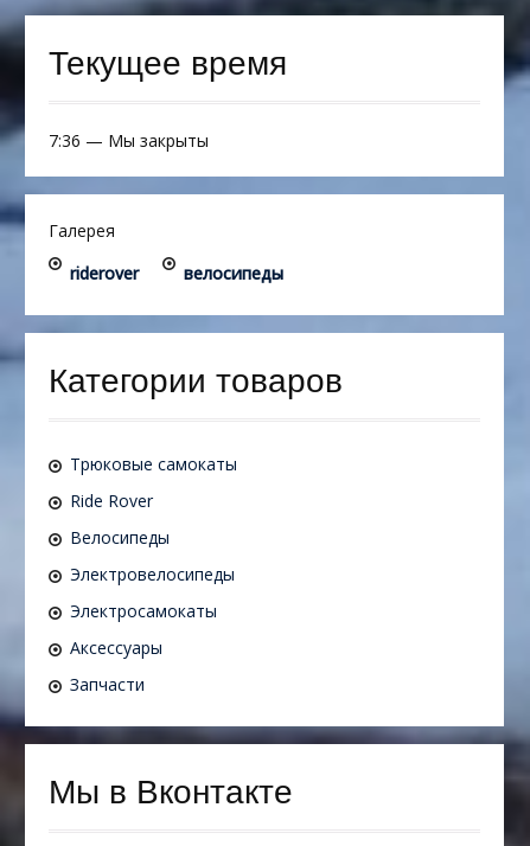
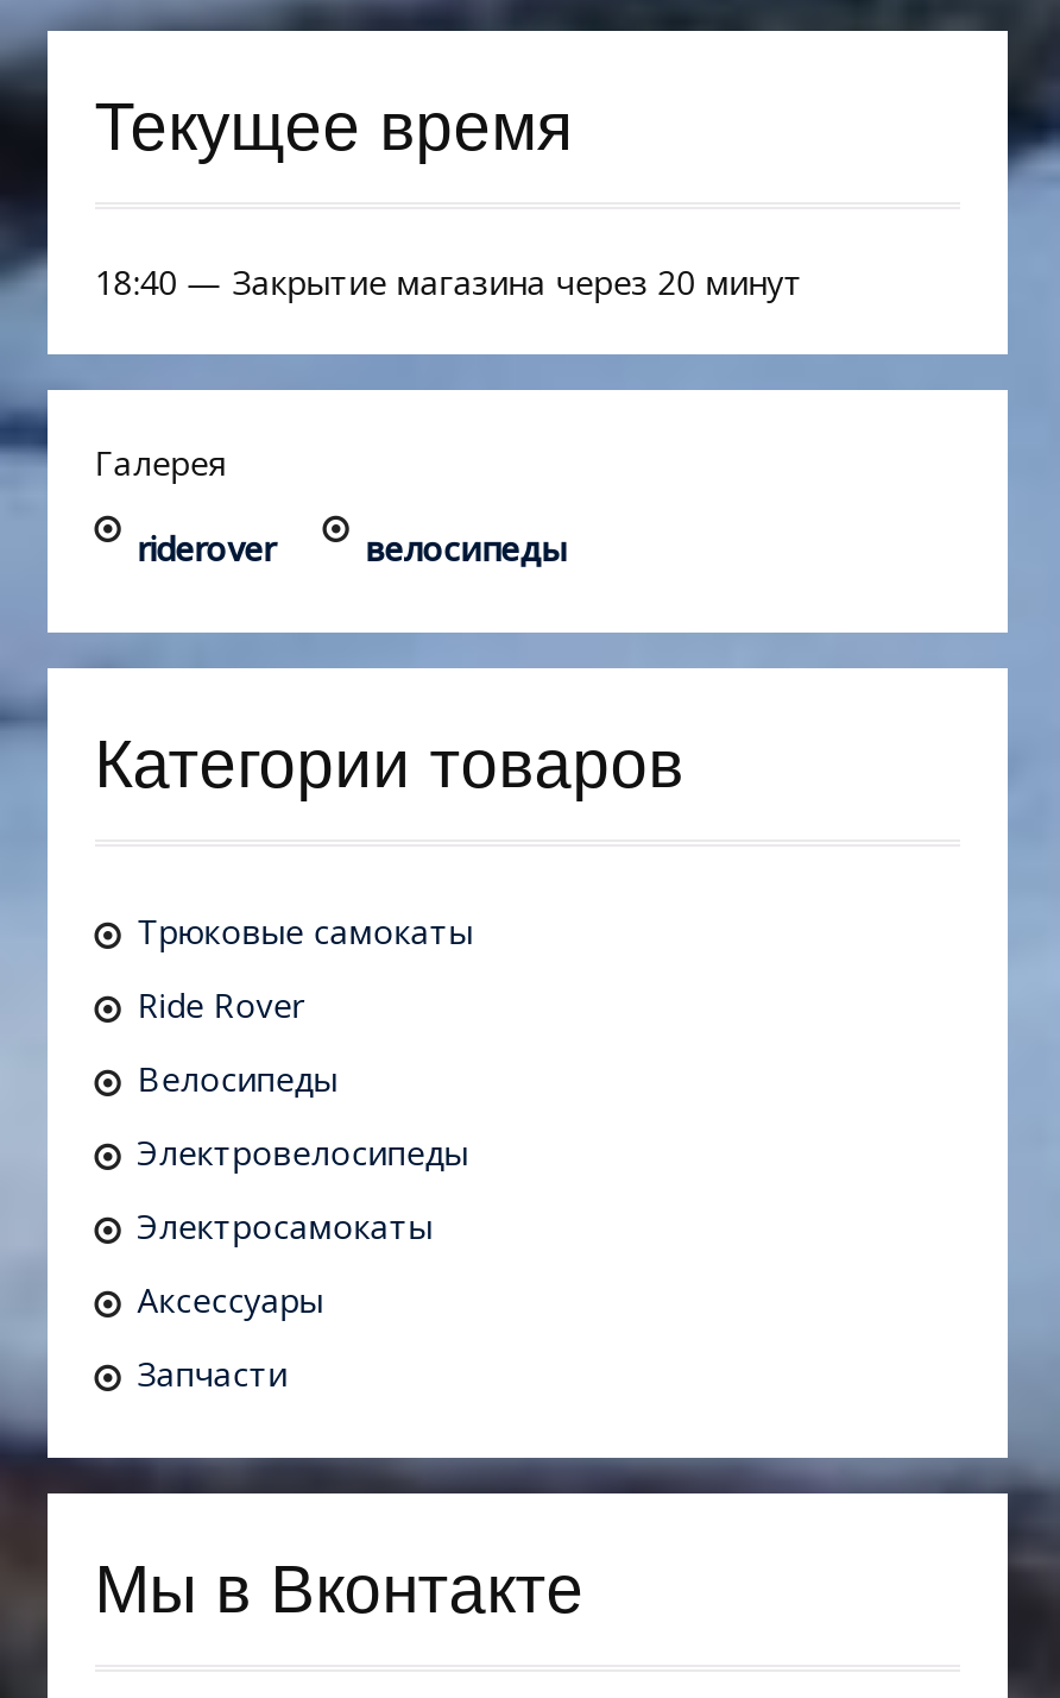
[48,129,208,152] 7:36 — Мы закрыты -> [94,260,803,305] 18:40 — Закрытие магазина через 20 минут

